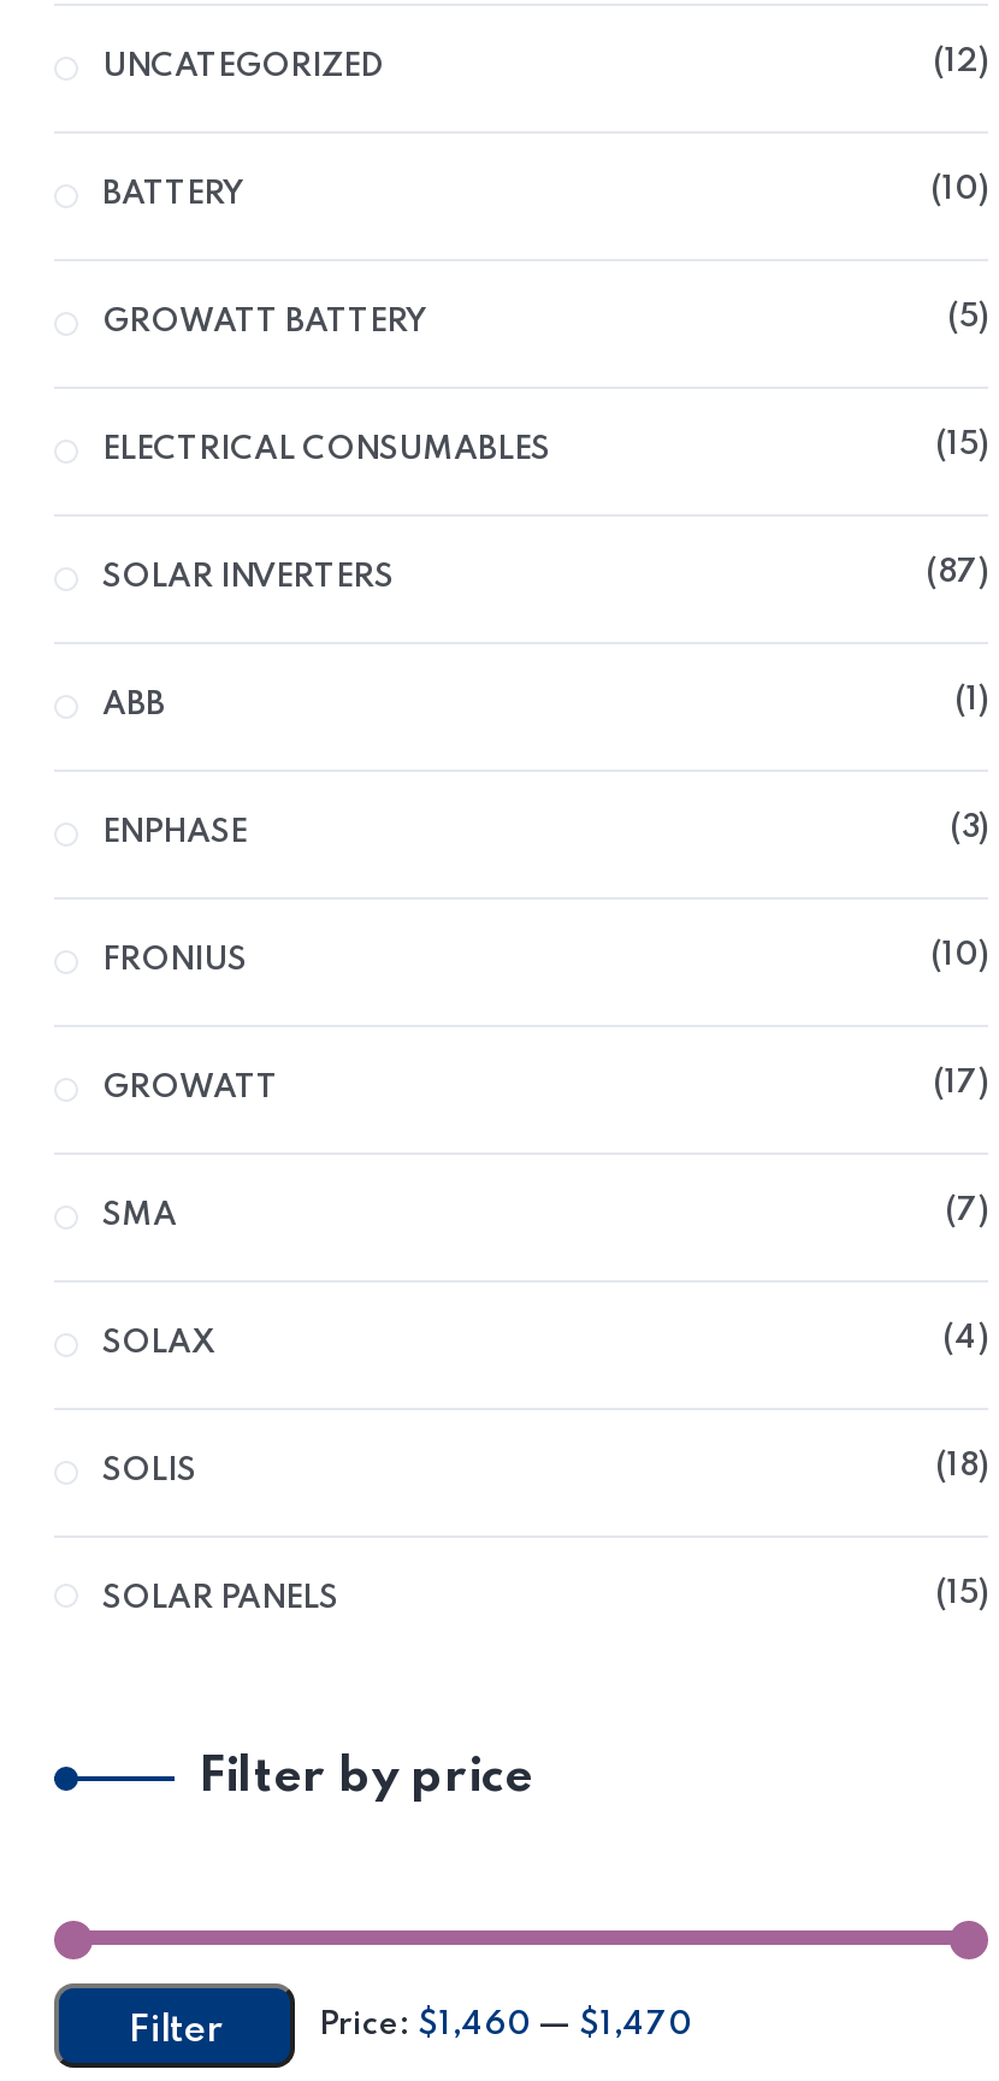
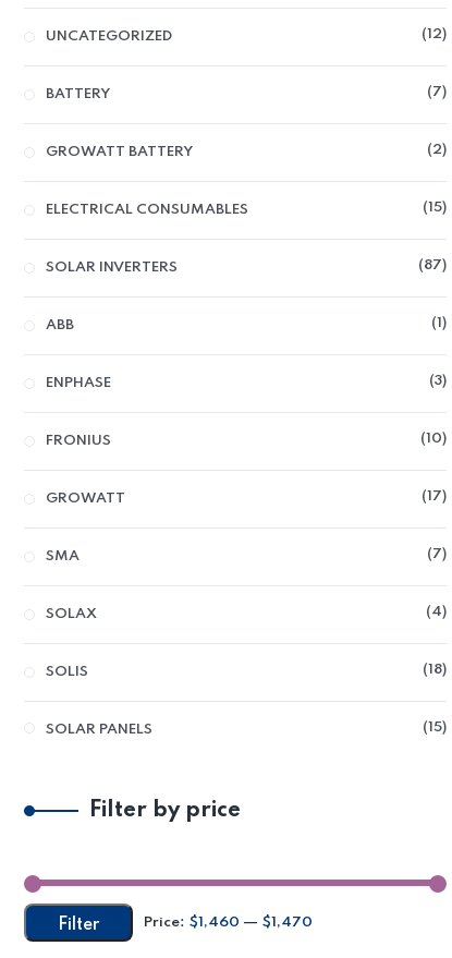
[942,176,979,207] 10 -> [432,85,442,100] 7
[959,303,979,335] 5 -> [432,143,442,157] 2

